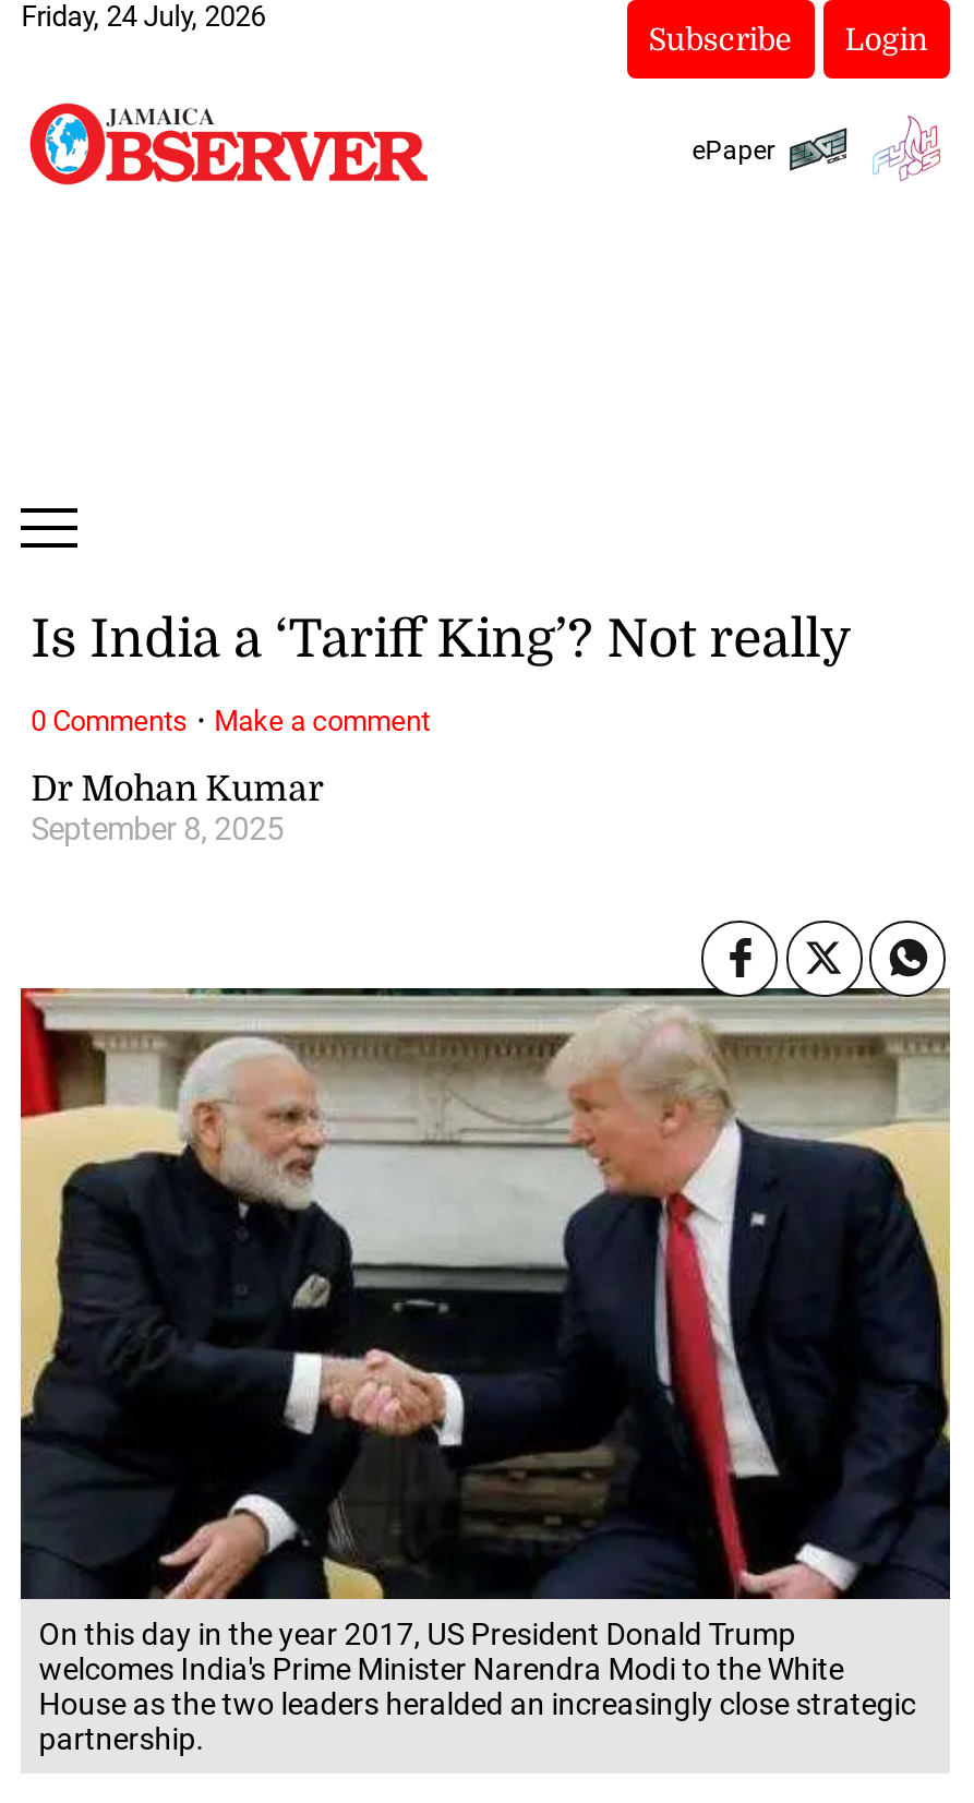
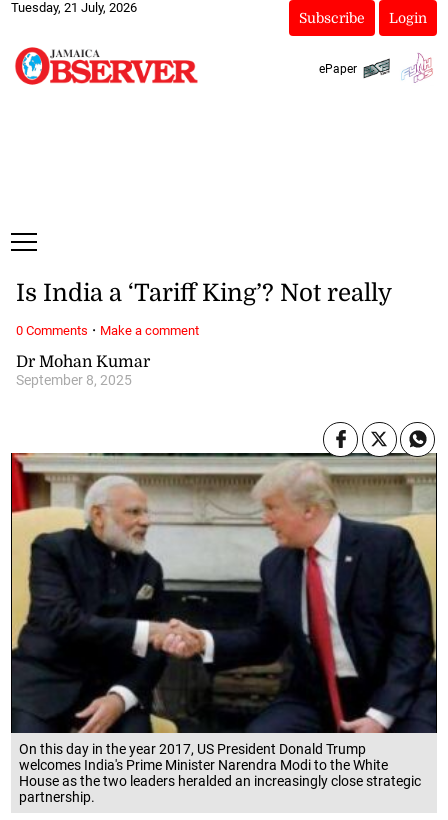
[21,0,265,33] Friday, 24 July, 2026 -> [11,0,137,15] Tuesday, 21 July, 2026

